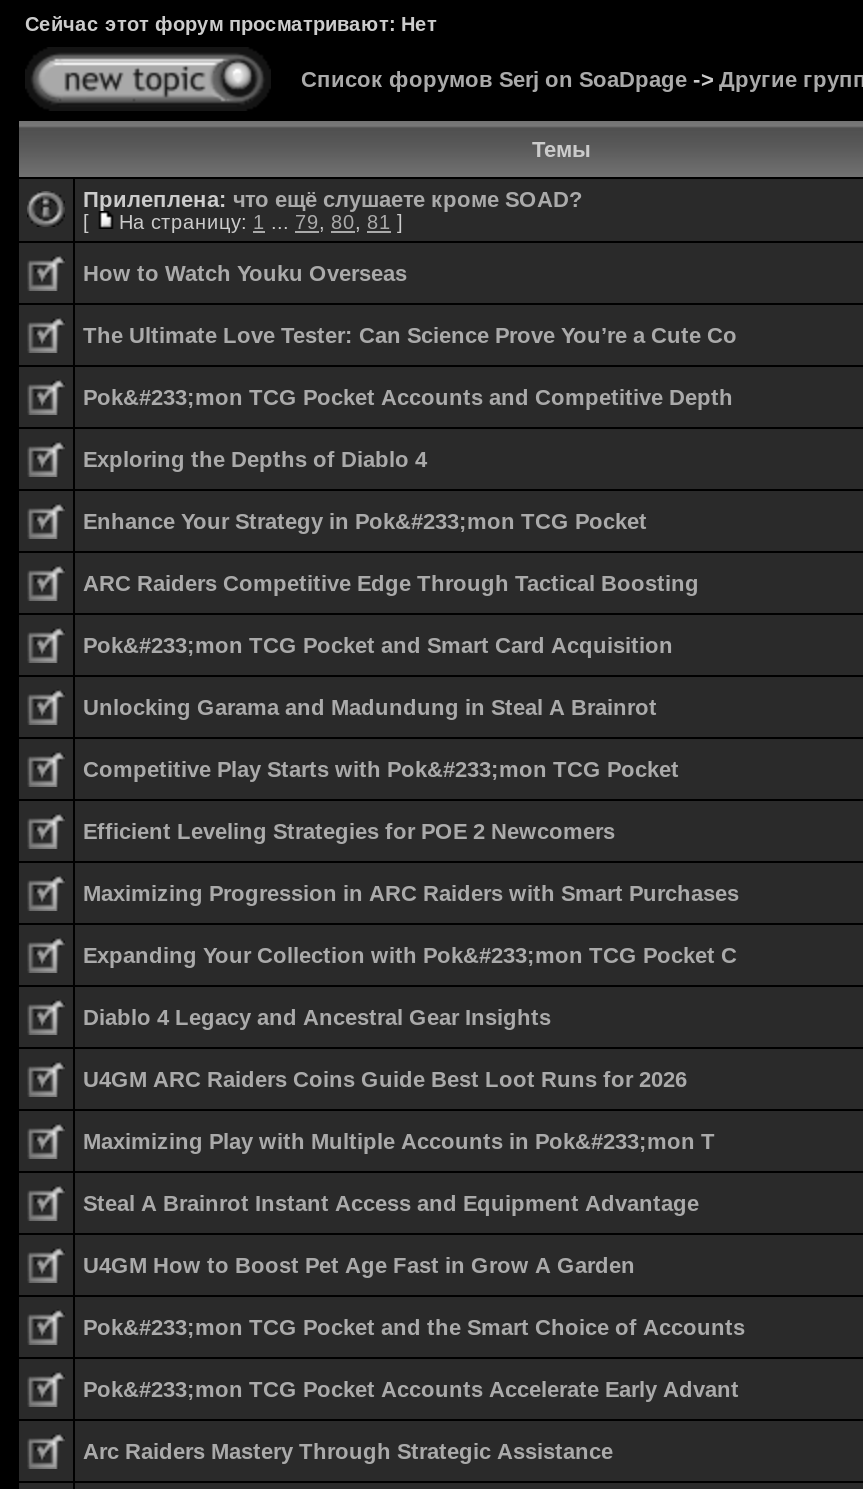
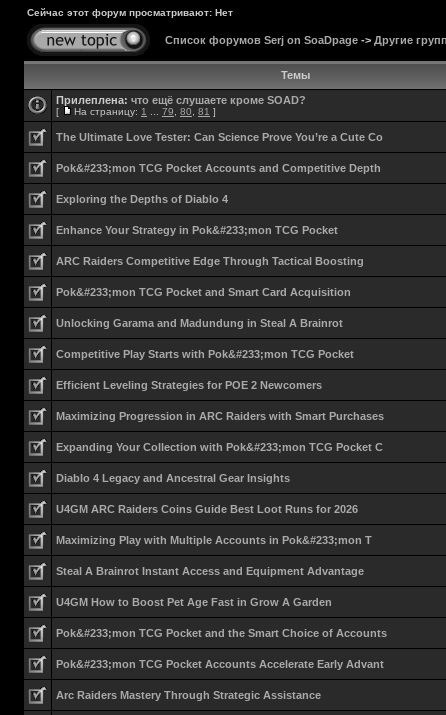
[83,261,407,285] How to Watch Youku Overseas -> none

